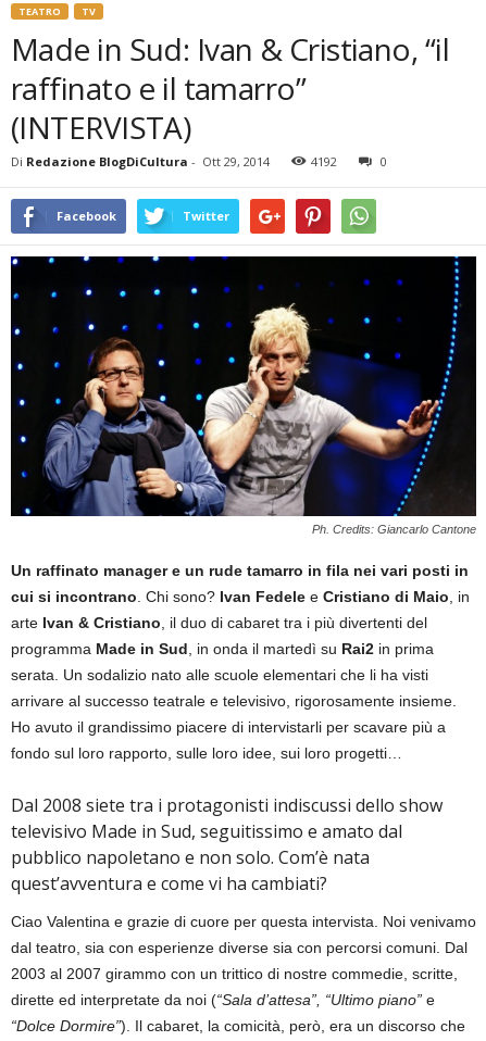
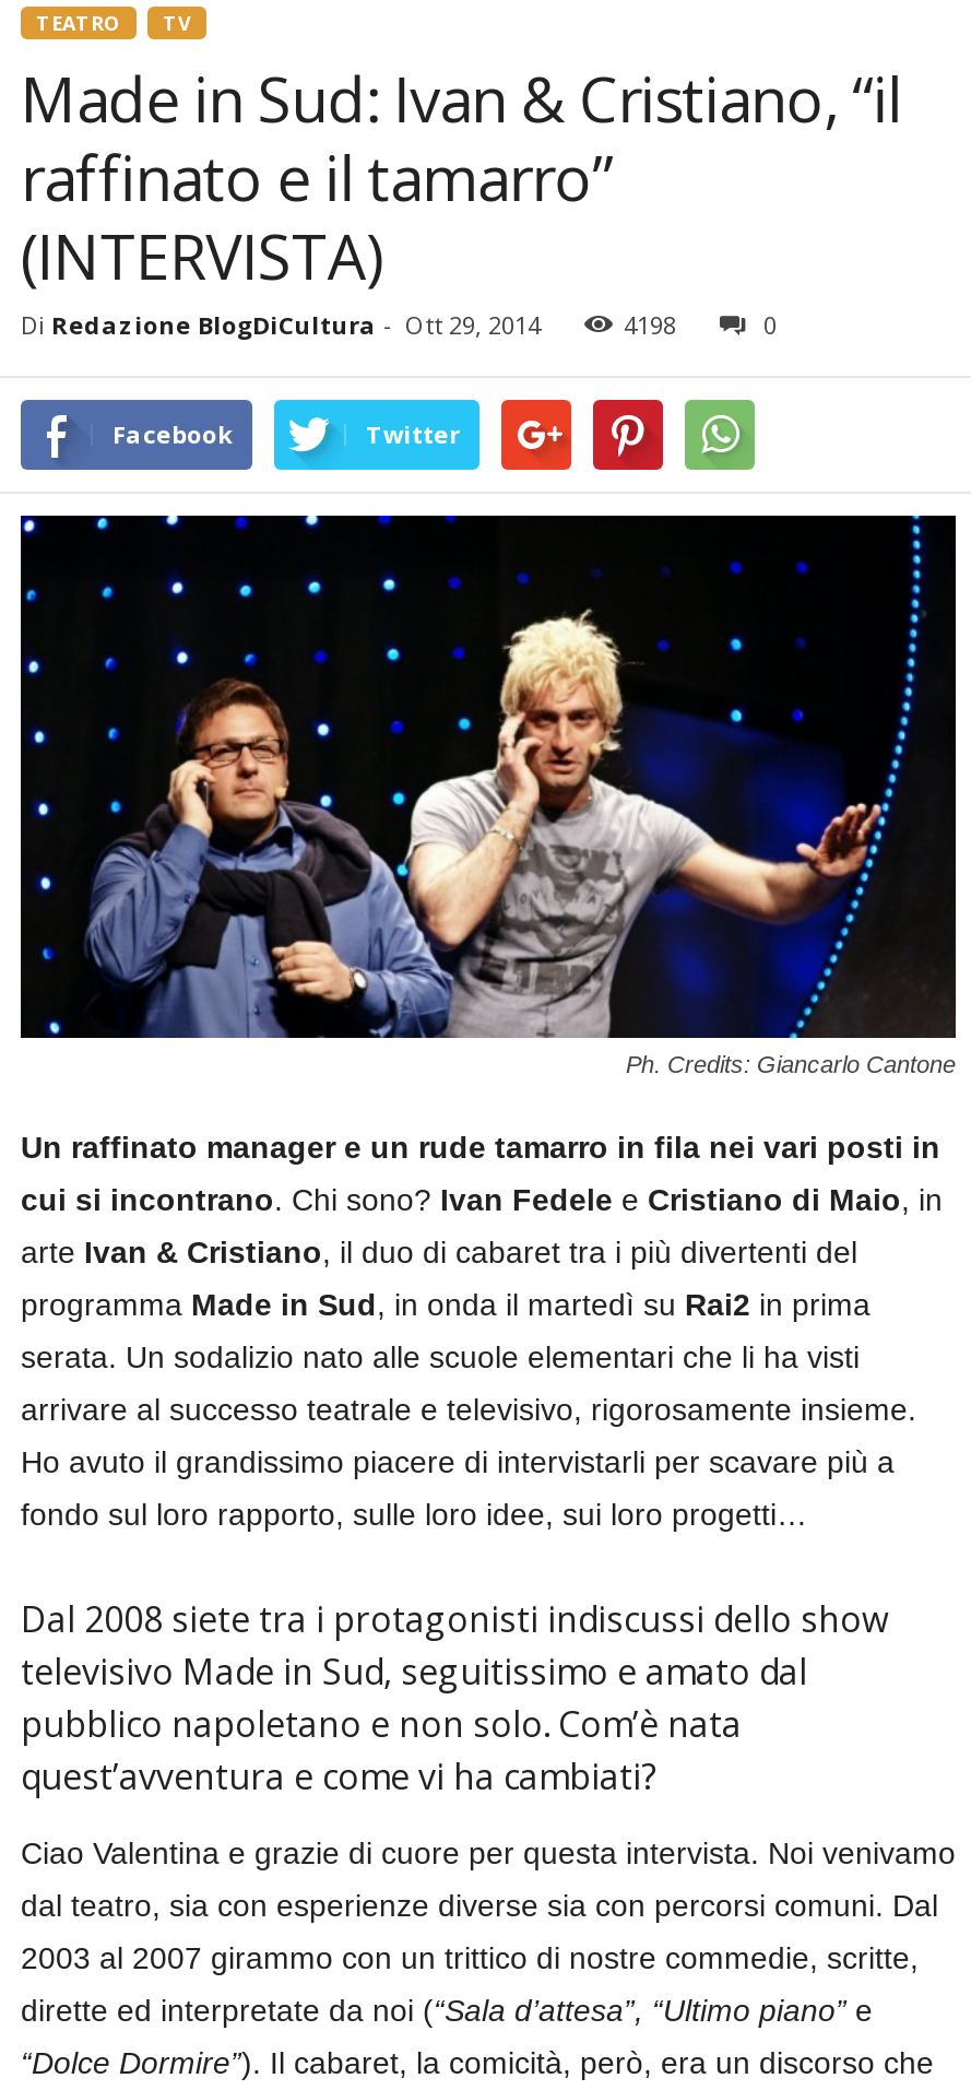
[311,153,337,170] 4192 -> [624,308,676,341] 4198

